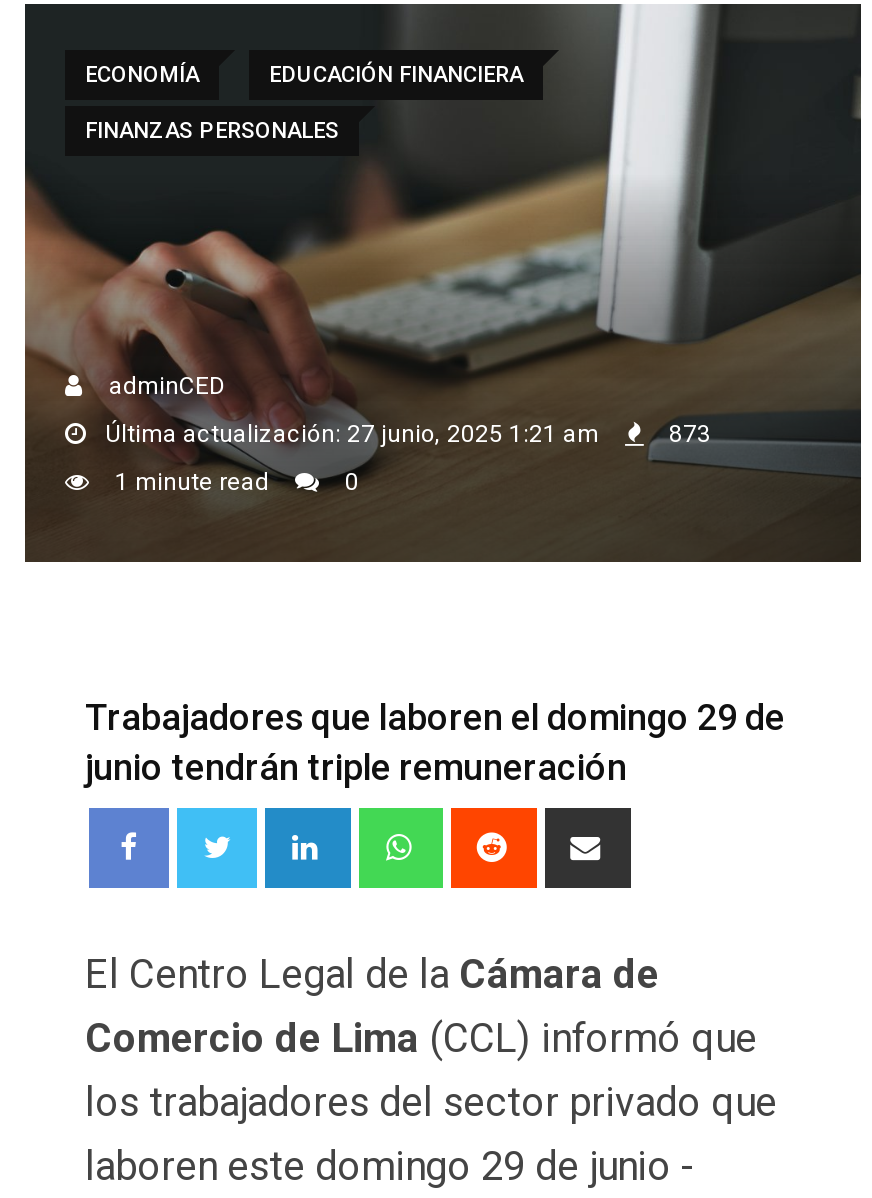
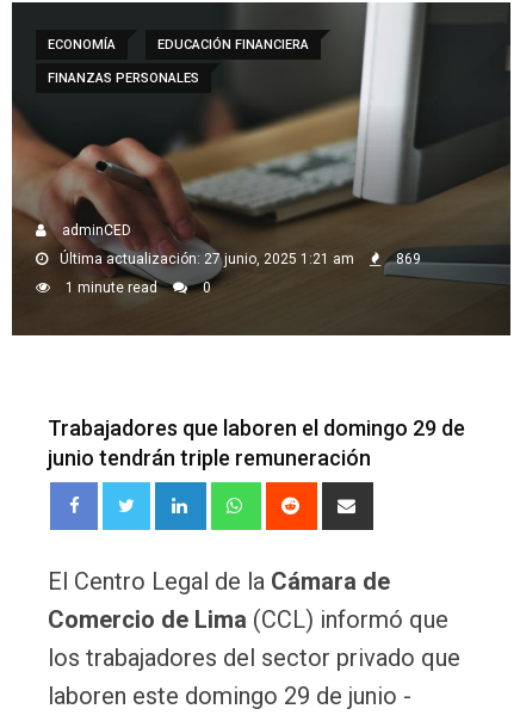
[663,420,711,448] 873 -> [392,251,421,267] 869

